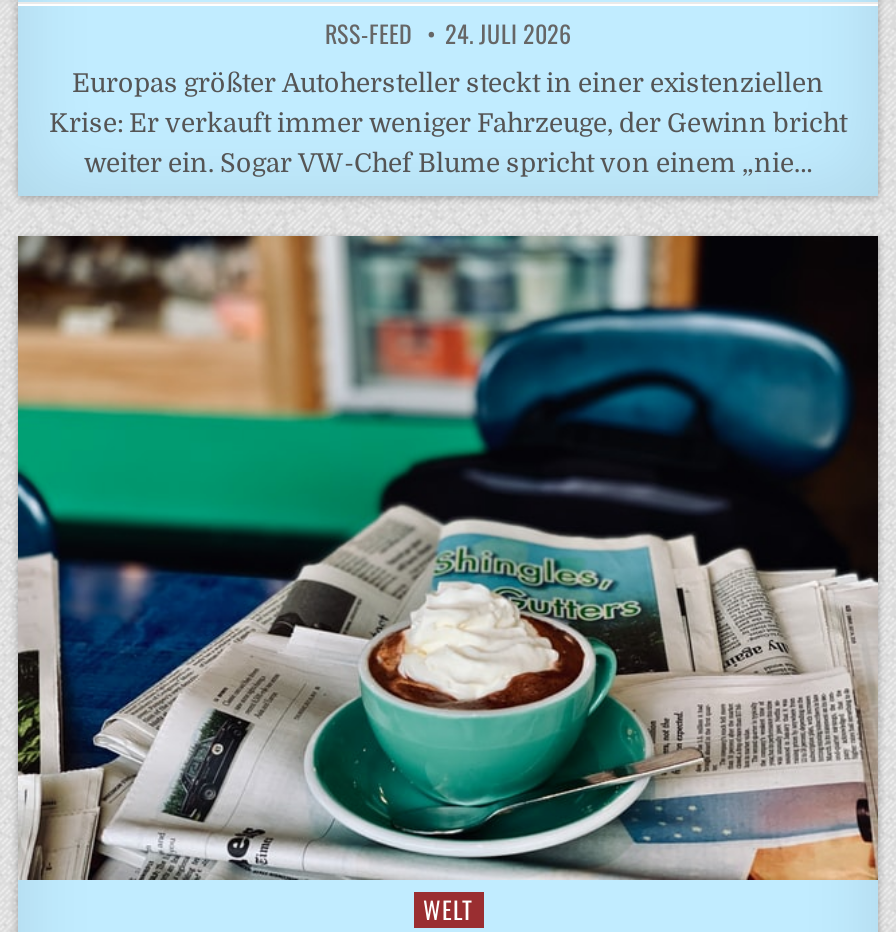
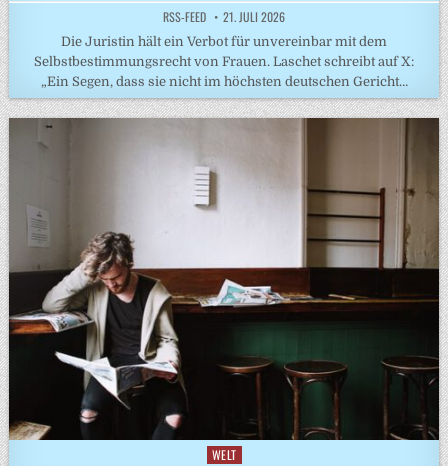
[325,17,571,51] RSS-FEED 24. JULI 2026 -> [163,8,285,25] RSS-FEED 21. JULI 2026
[49,69,847,179] Europas größter Autohersteller steckt in einer existenziellen | Krise: Er verkauft immer weniger Fahrzeuge, der Gewinn bricht | weiter ein. Sogar VW-Chef Blume spricht von einem „nie… -> [34,34,414,89] Die Juristin hält ein Verbot für unvereinbar mit dem | Selbstbestimmungsrecht von Frauen. Laschet schreibt auf X: | „Ein Segen, dass sie nicht im höchsten deutschen Gericht…
[16,234,878,882] [image] -> [8,117,440,441] [image]

